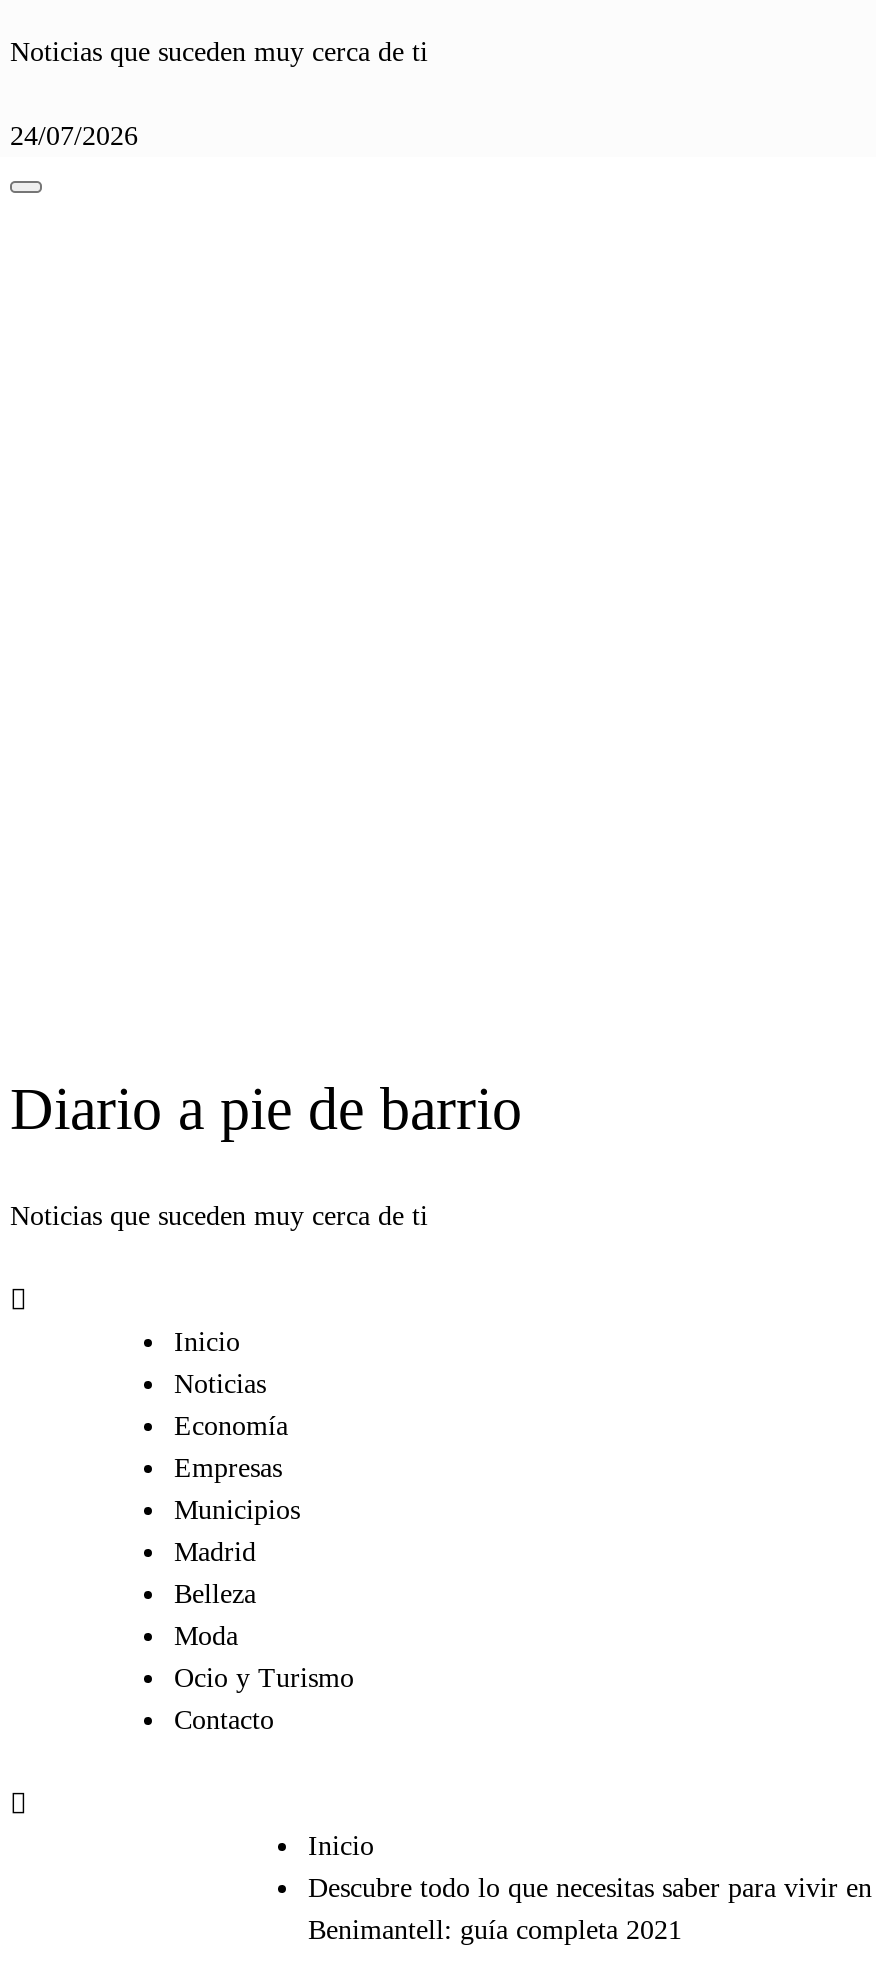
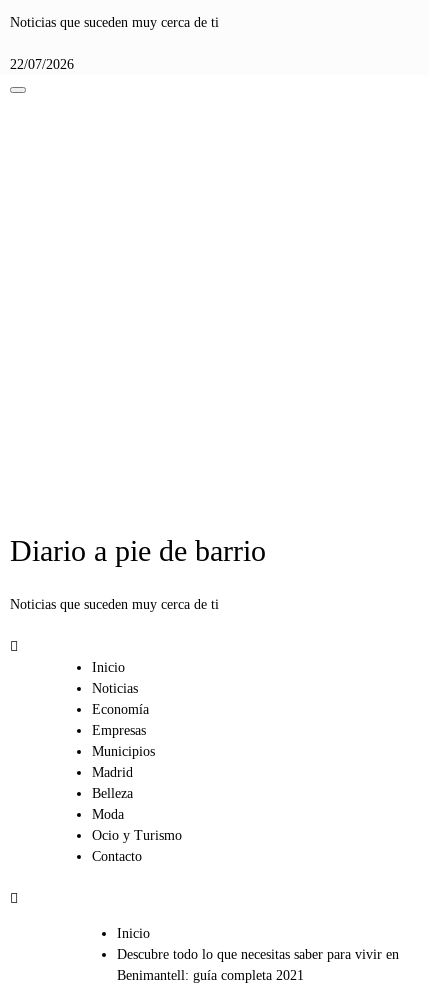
[10,121,138,151] 24/07/2026 -> [10,57,74,72] 22/07/2026

